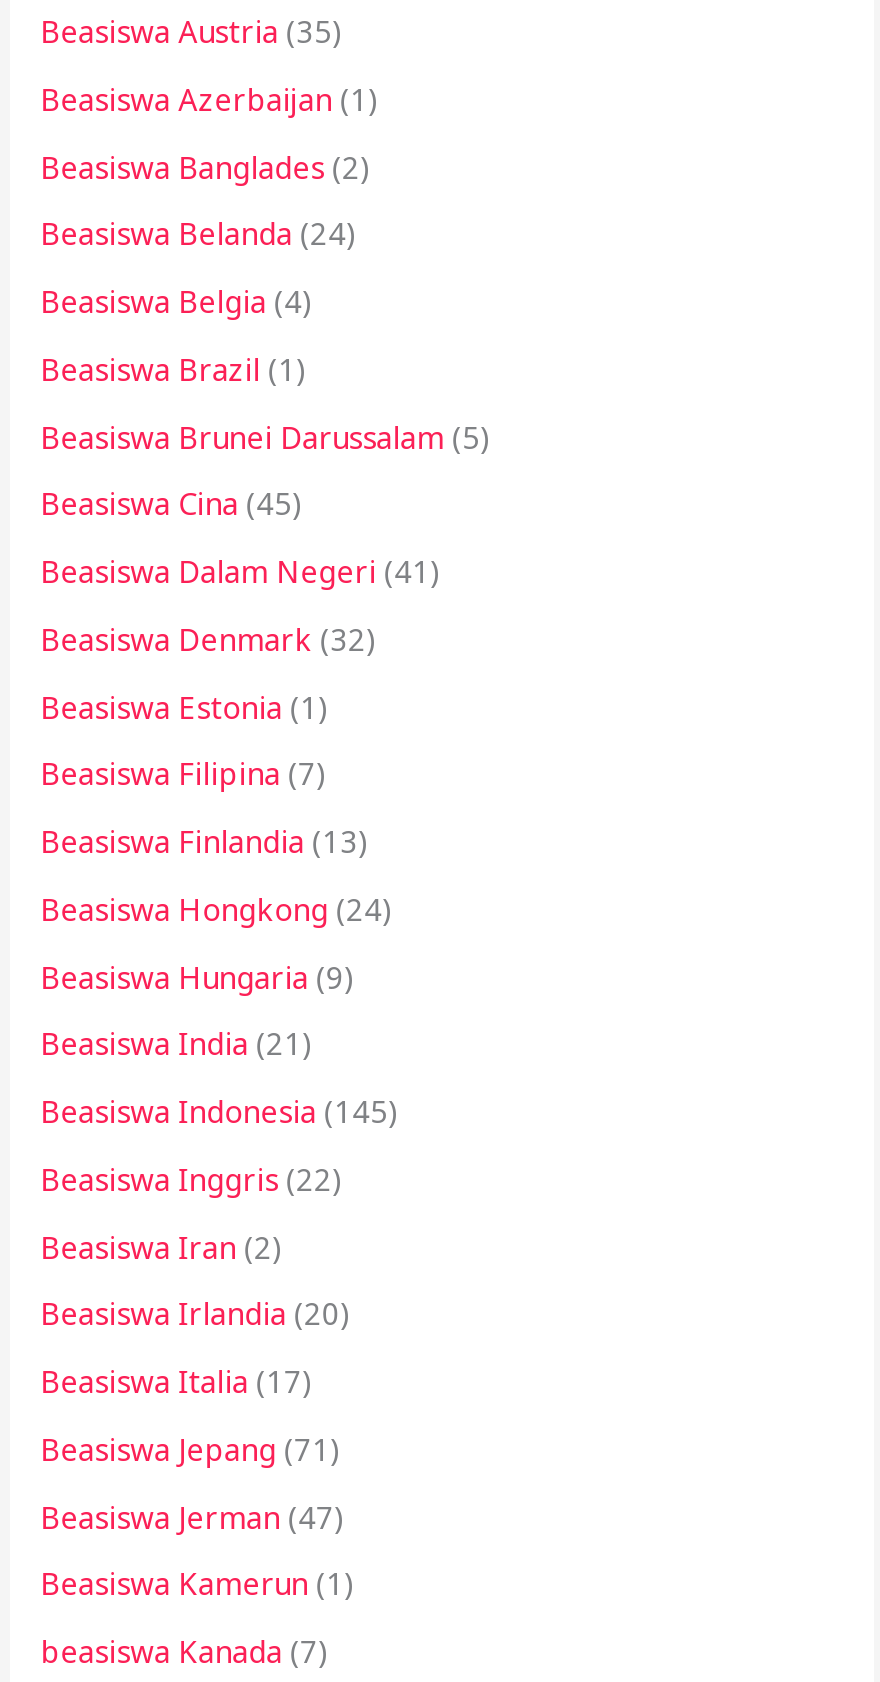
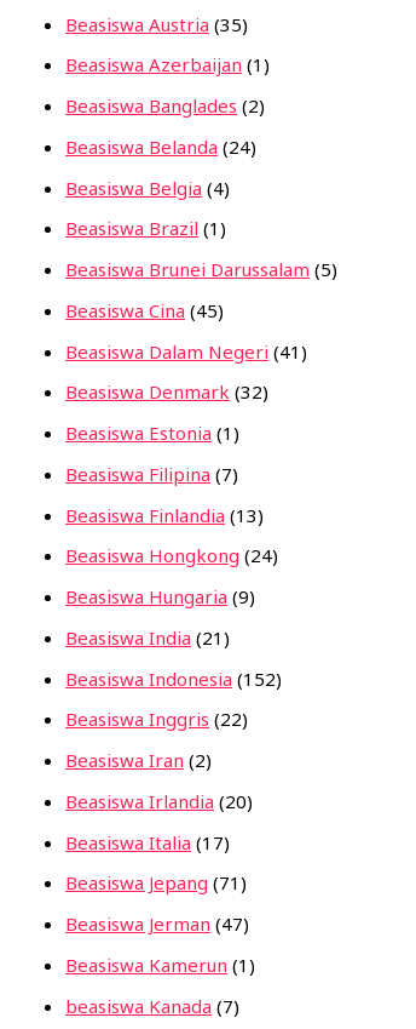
[40,1091,398,1131] Beasiswa Indonesia (145) -> [65,666,282,690] Beasiswa Indonesia (152)

